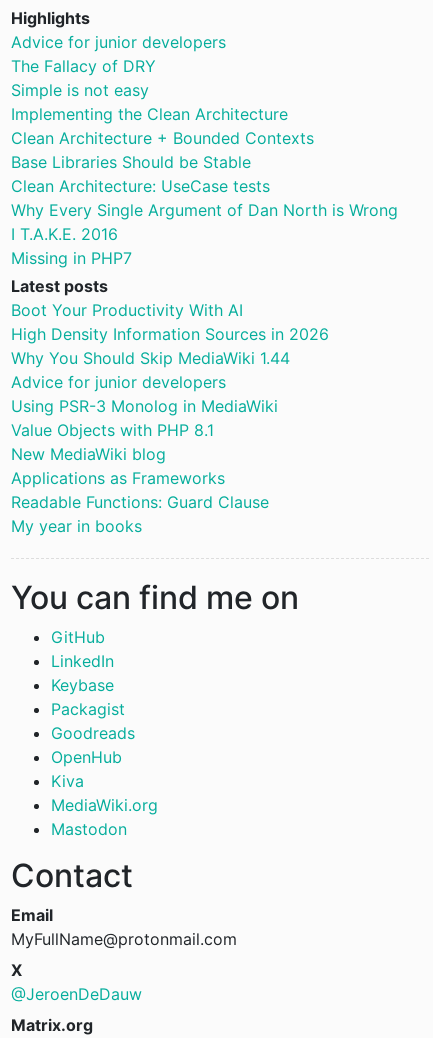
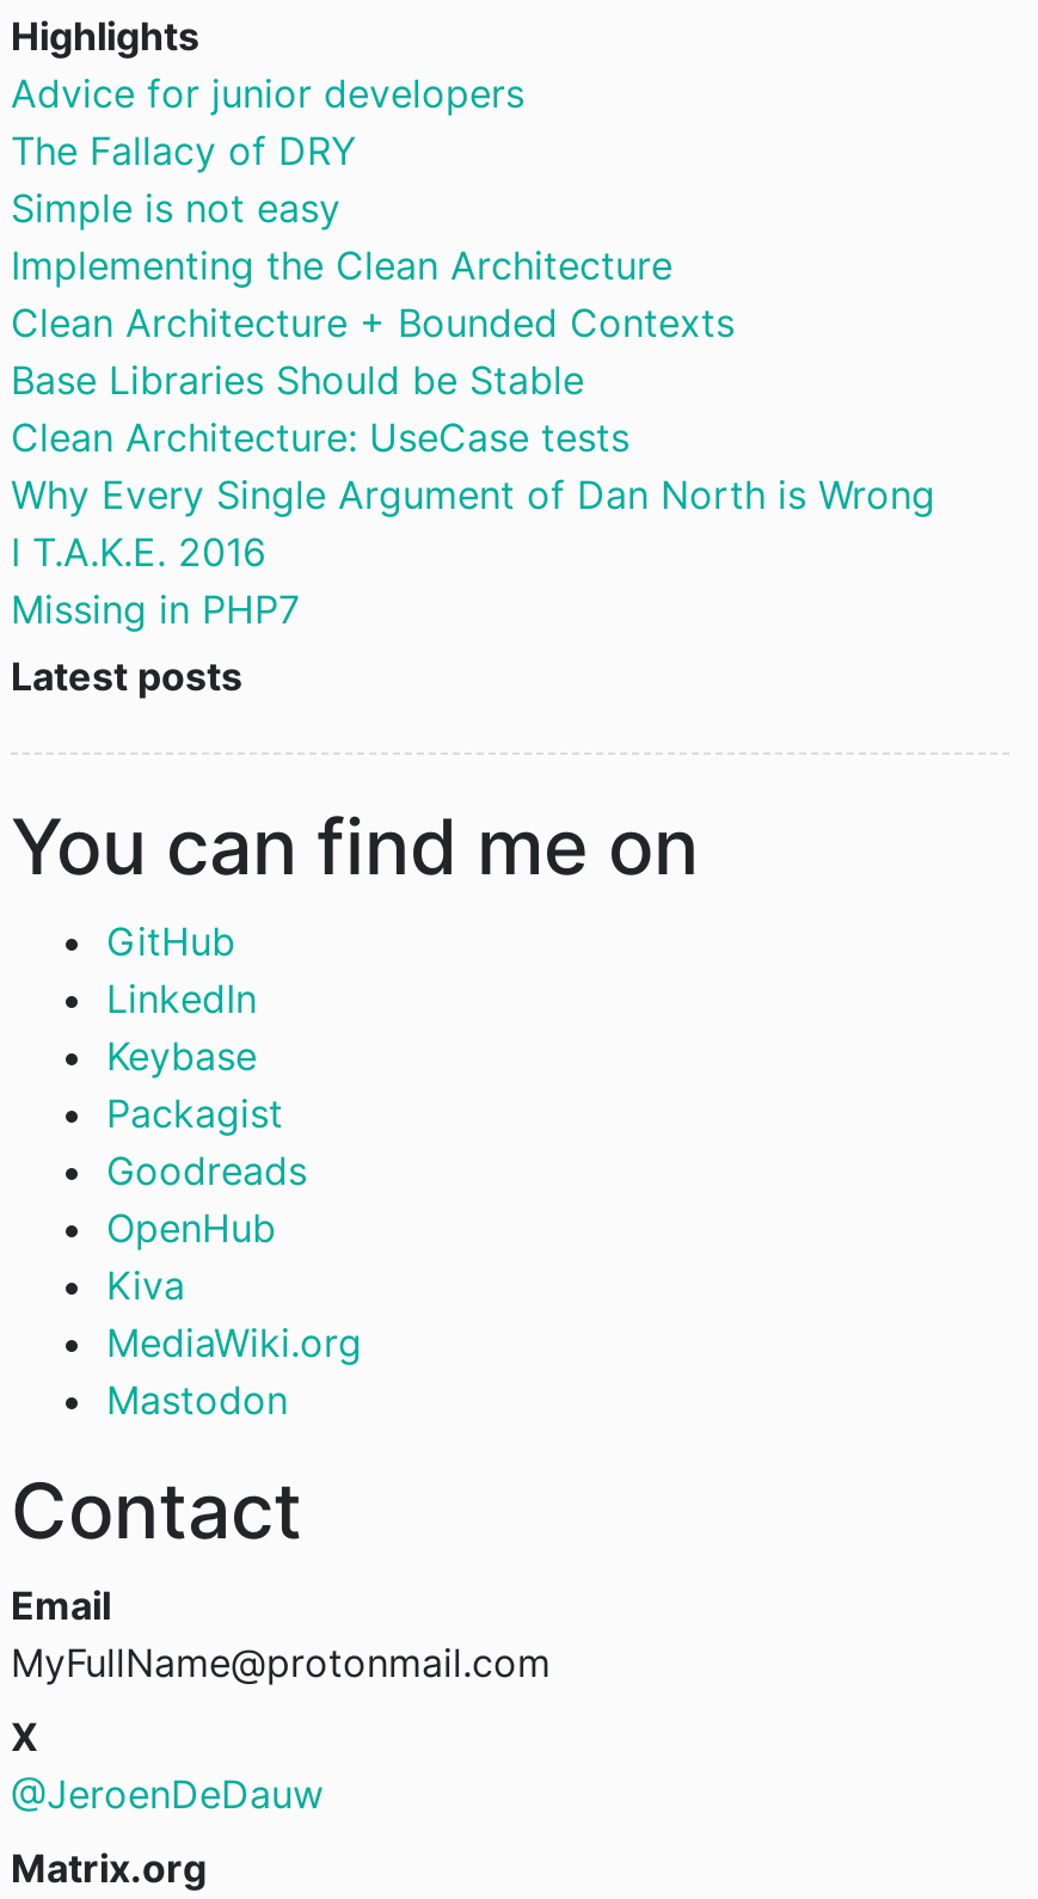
[11,300,329,536] Boot Your Productivity With AI | High Density Information Sources in 2026 | Why You Should Skip MediaWiki 1.44 | Advice for junior developers | Using PSR-3 Monolog in MediaWiki | Value Objects with PHP 8.1 | New MediaWiki blog | Applications as Frameworks | Readable Functions: Guard Clause | My year in books -> none

